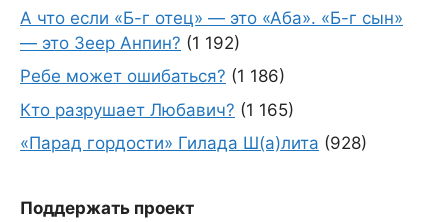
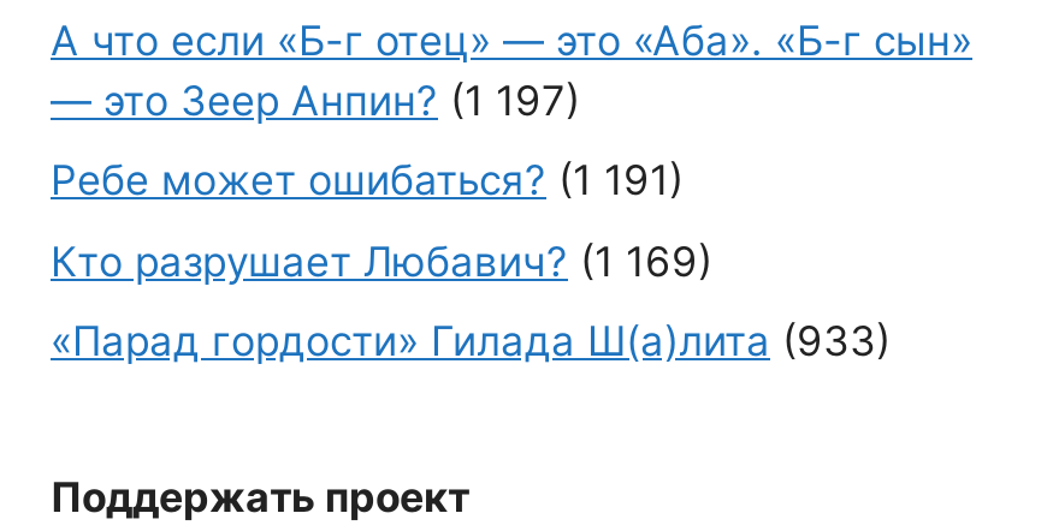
[20,32,240,52] — это Зеер Анпин? (1 192) -> [51,76,580,124] — это Зеер Анпин? (1 197)
[20,66,285,86] Ребе может ошибаться? (1 186) -> [51,156,684,204] Ребе может ошибаться? (1 191)
[20,99,294,119] Кто разрушает Любавич? (1 165) -> [51,237,712,285] Кто разрушает Любавич? (1 169)
[20,133,367,153] «Парад гордости» Гилада Ш(а)лита (928) -> [51,317,891,365] «Парад гордости» Гилада Ш(а)лита (933)

